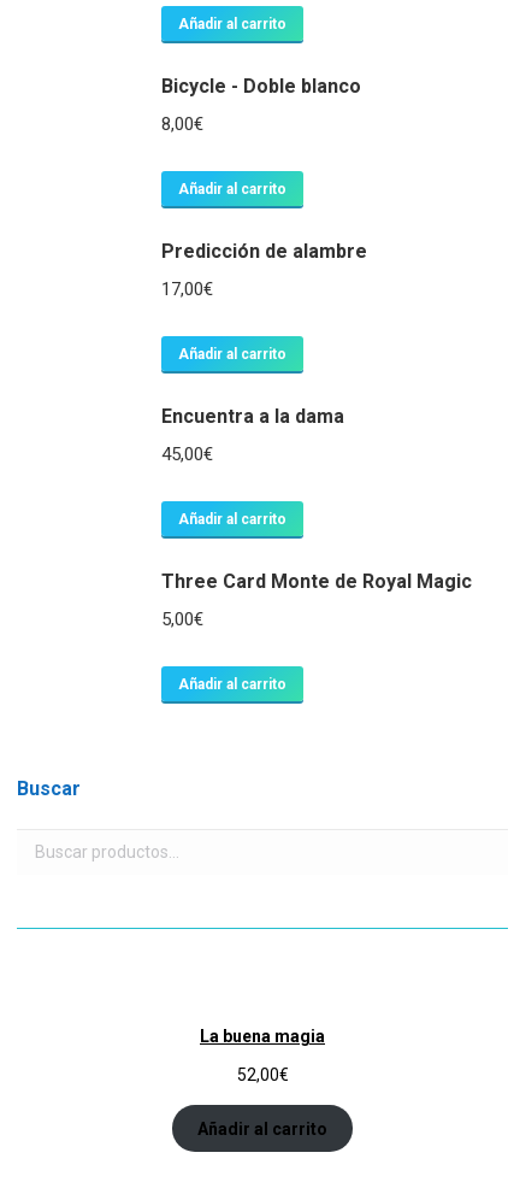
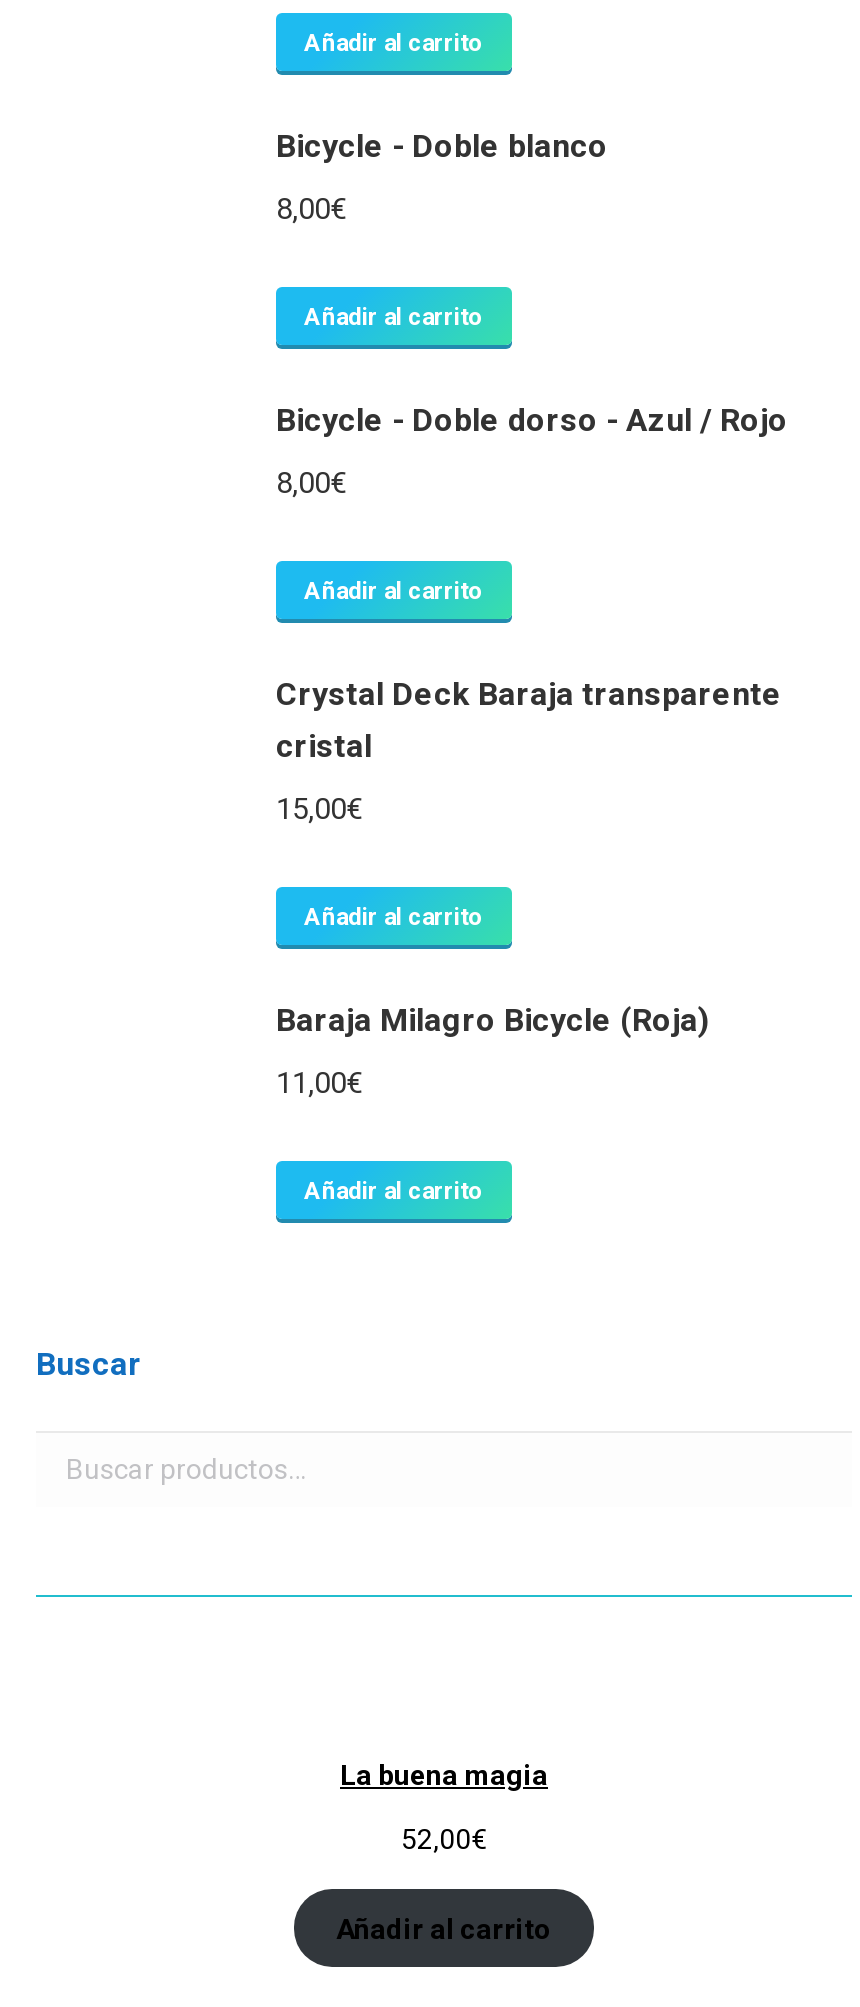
[161,240,367,263] Predicción de alambre -> [276,402,788,440] Bicycle - Doble dorso - Azul / Rojo
[161,279,213,301] 17,00€ -> [276,466,346,502] 8,00€
[161,405,344,428] Encuentra a la dama -> [276,676,782,766] Crystal Deck Baraja transparente | cristal
[161,444,213,466] 45,00€ -> [276,792,362,828] 15,00€
[161,570,472,593] Three Card Monte de Royal Magic -> [276,1002,710,1040] Baraja Milagro Bicycle (Roja)
[161,609,203,631] 5,00€ -> [276,1066,362,1102] 11,00€

